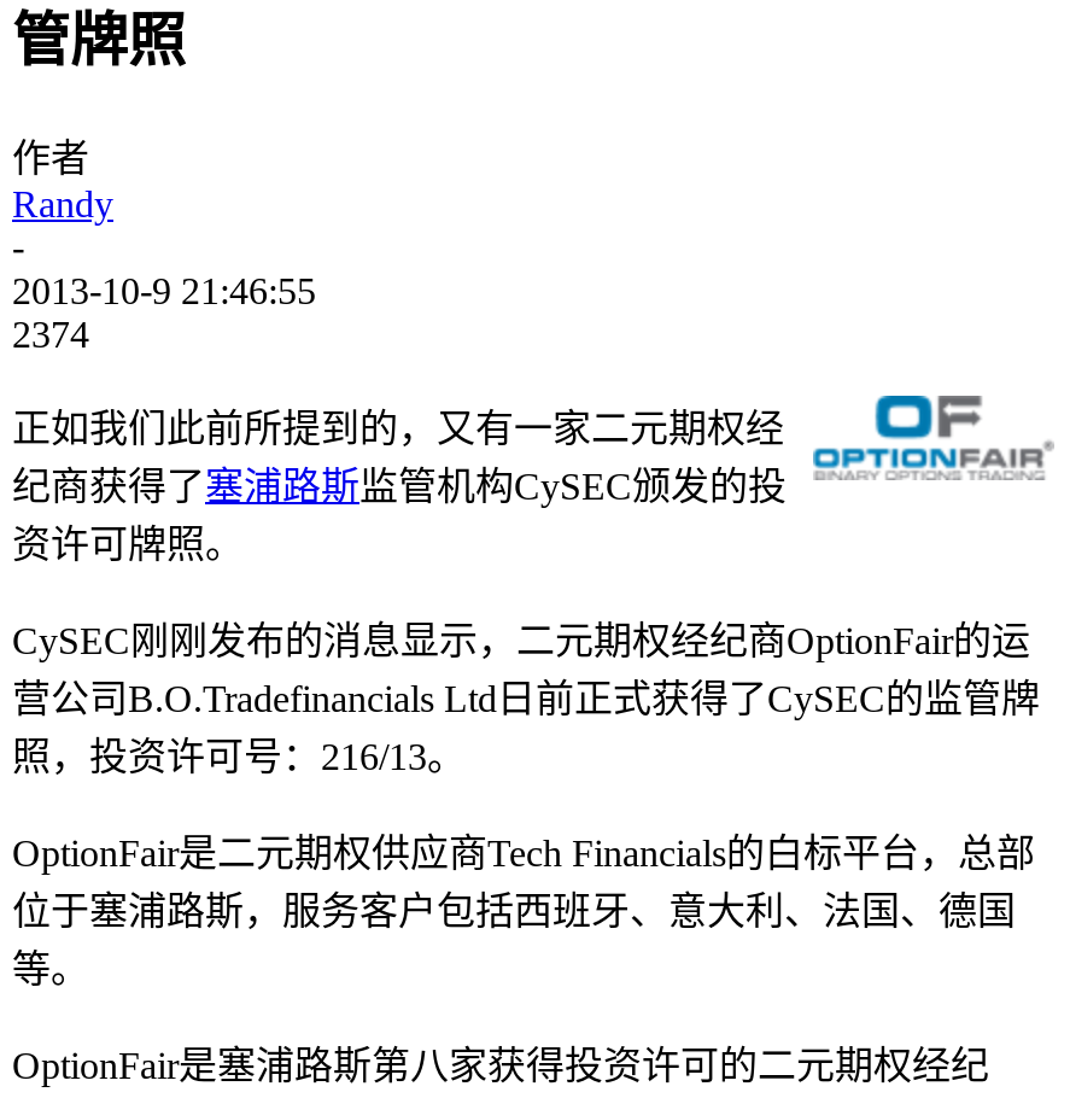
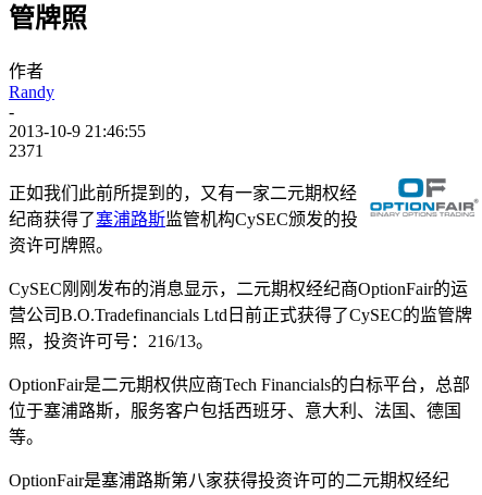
[12,314,89,355] 2374 -> [9,141,44,160] 2371

